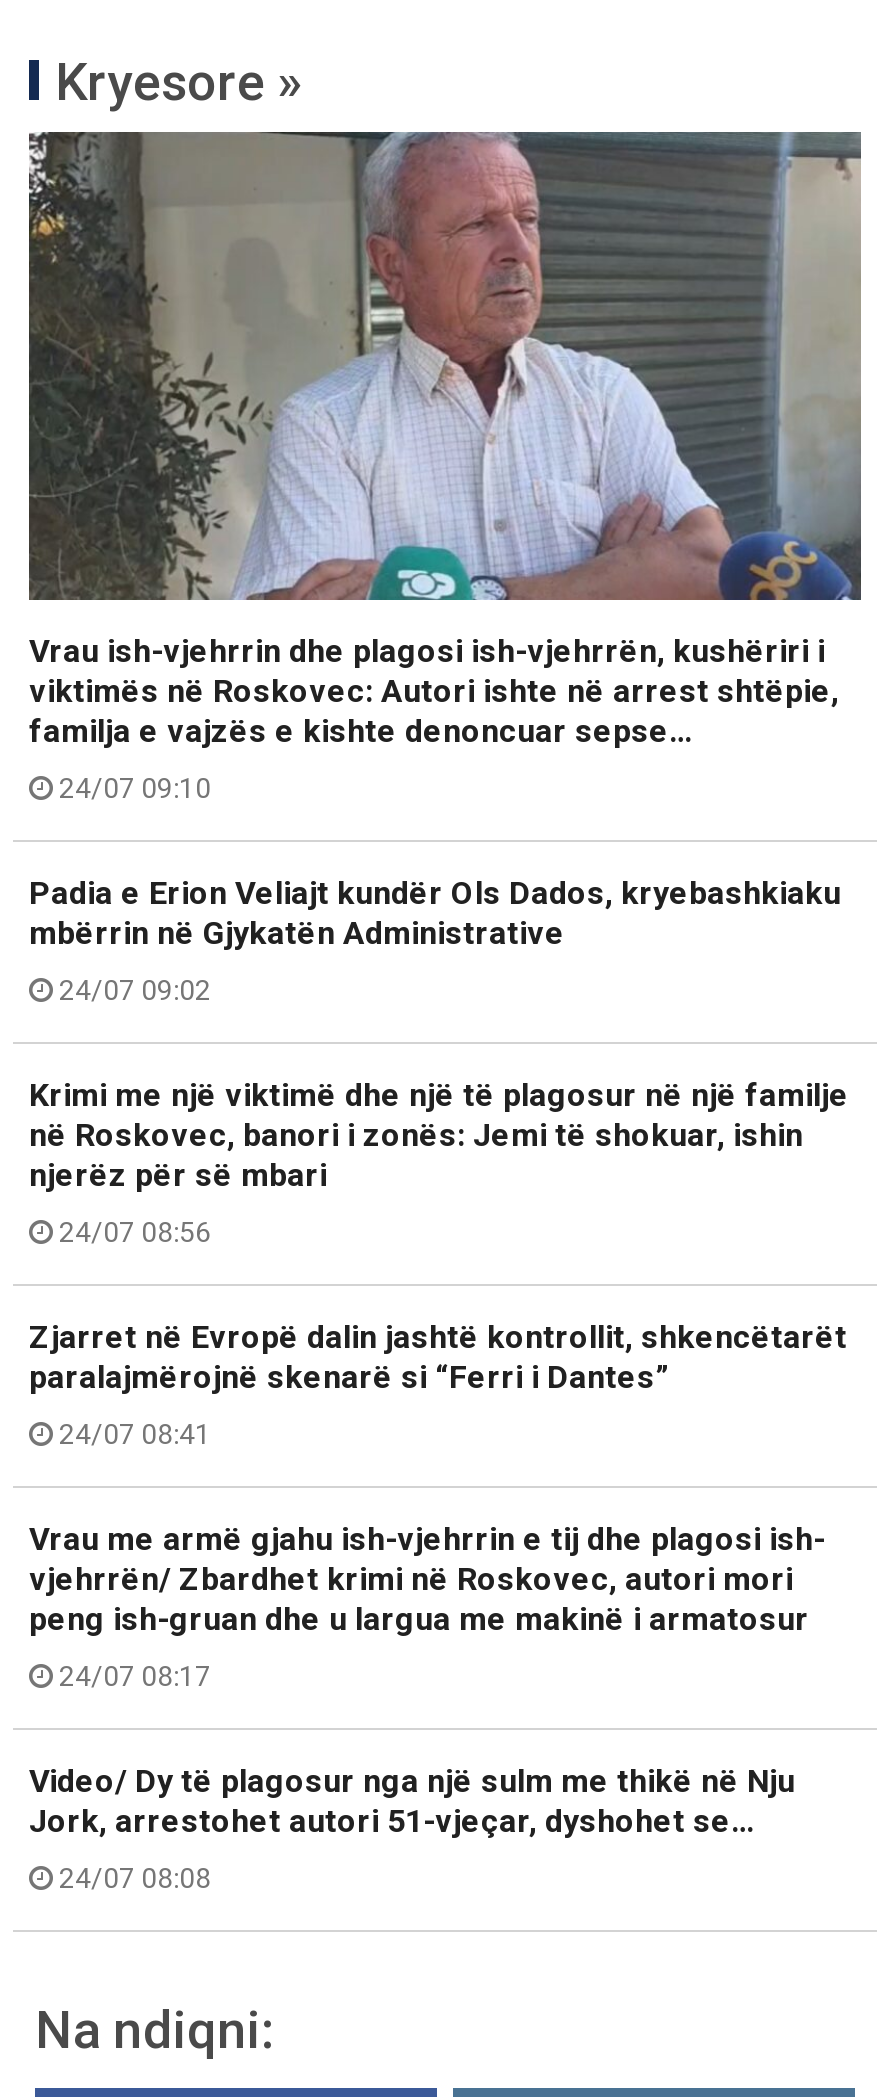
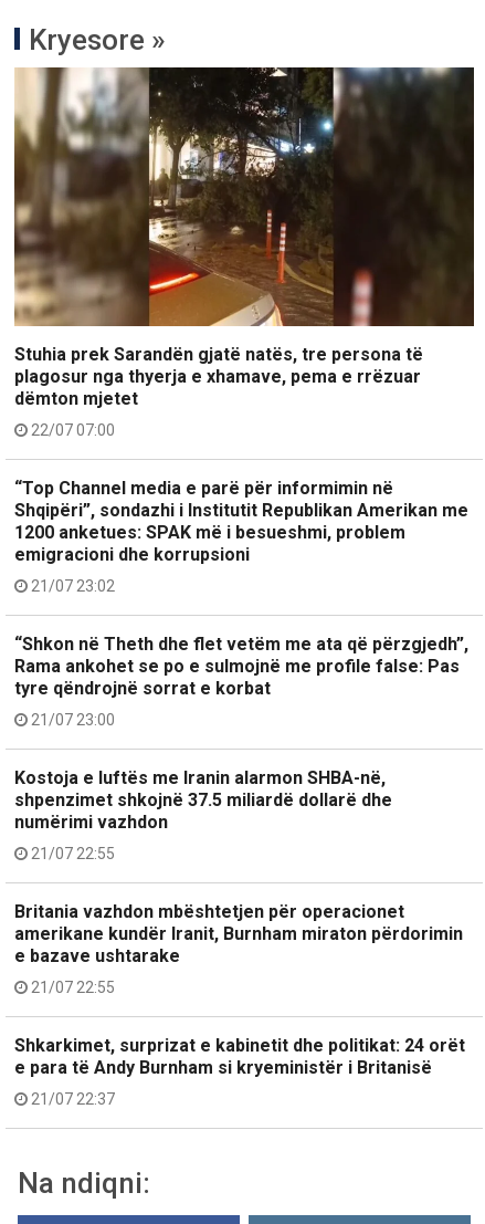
[29,129,863,750] [image] | Vrau ish-vjehrrin dhe plagosi ish-vjehrrën, kushëriri i | viktimës në Roskovec: Autori ishte në arrest shtëpie, | familja e vajzës e kishte denoncuar sepse… -> [13,66,474,409] [image] | Stuhia prek Sarandën gjatë natës, tre persona të | plagosur nga thyerja e xhamave, pema e rrëzuar | dëmton mjetet
[53,772,211,804] 24/07 09:10 -> [28,421,115,439] 22/07 07:00
[29,874,841,952] Padia e Erion Veliajt kundër Ols Dados, kryebashkiaku | mbërrin në Gjykatën Administrative -> [14,477,468,565] “Top Channel media e parë për informimin në | Shqipëri”, sondazhi i Institutit Republikan Amerikan me | 1200 anketues: SPAK më i besueshmi, problem | emigracioni dhe korrupsioni
[53,974,211,1006] 24/07 09:02 -> [28,577,115,595] 21/07 23:02
[29,1076,849,1194] Krimi me një viktimë dhe një të plagosur në një familje | në Roskovec, banori i zonës: Jemi të shokuar, ishin | njerëz për së mbari -> [14,633,468,698] “Shkon në Theth dhe flet vetëm me ata që përzgjedh”, | Rama ankohet se po e sulmojnë me profile false: Pas | tyre qëndrojnë sorrat e korbat
[53,1216,211,1248] 24/07 08:56 -> [28,711,115,728] 21/07 23:00
[29,1318,847,1396] Zjarret në Evropë dalin jashtë kontrollit, shkencëtarët | paralajmërojnë skenarë si “Ferri i Dantes” -> [14,767,392,832] Kostoja e luftës me Iranin alarmon SHBA-në, | shpenzimet shkojnë 37.5 miliardë dollarë dhe | numërimi vazhdon
[53,1418,211,1450] 24/07 08:41 -> [28,844,115,862] 21/07 22:55
[29,1520,825,1638] Vrau me armë gjahu ish-vjehrrin e tij dhe plagosi ish- | vjehrrën/ Zbardhet krimi në Roskovec, autori mori | peng ish-gruan dhe u largua me makinë i armatosur -> [14,901,463,966] Britania vazhdon mbështetjen për operacionet | amerikane kundër Iranit, Burnham miraton përdorimin | e bazave ushtarake
[53,1660,211,1692] 24/07 08:17 -> [28,978,115,996] 21/07 22:55
[29,1762,795,1840] Video/ Dy të plagosur nga një sulm me thikë në Nju | Jork, arrestohet autori 51-vjeçar, dyshohet se… -> [14,1035,465,1078] Shkarkimet, surprizat e kabinetit dhe politikat: 24 orët | e para të Andy Burnham si kryeministër i Britanisë
[53,1862,211,1894] 24/07 08:08 -> [28,1090,115,1108] 21/07 22:37

